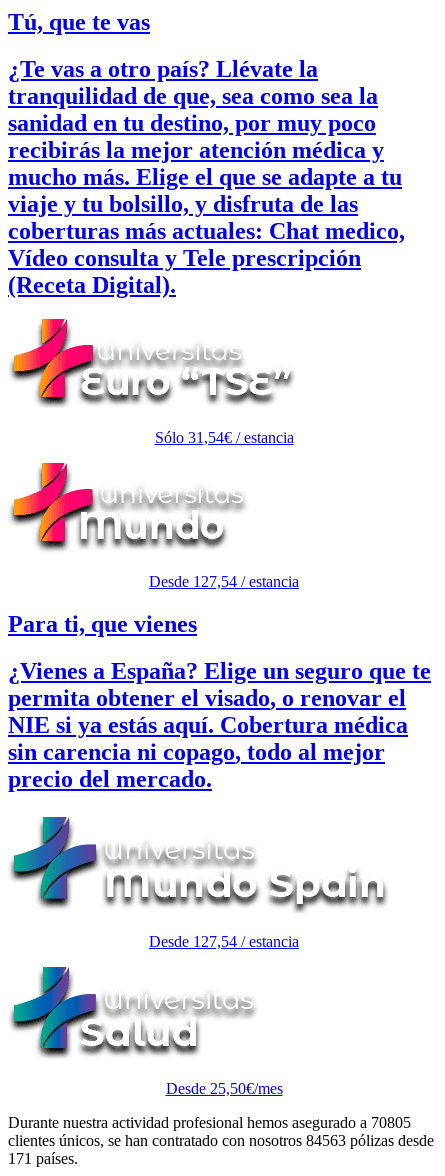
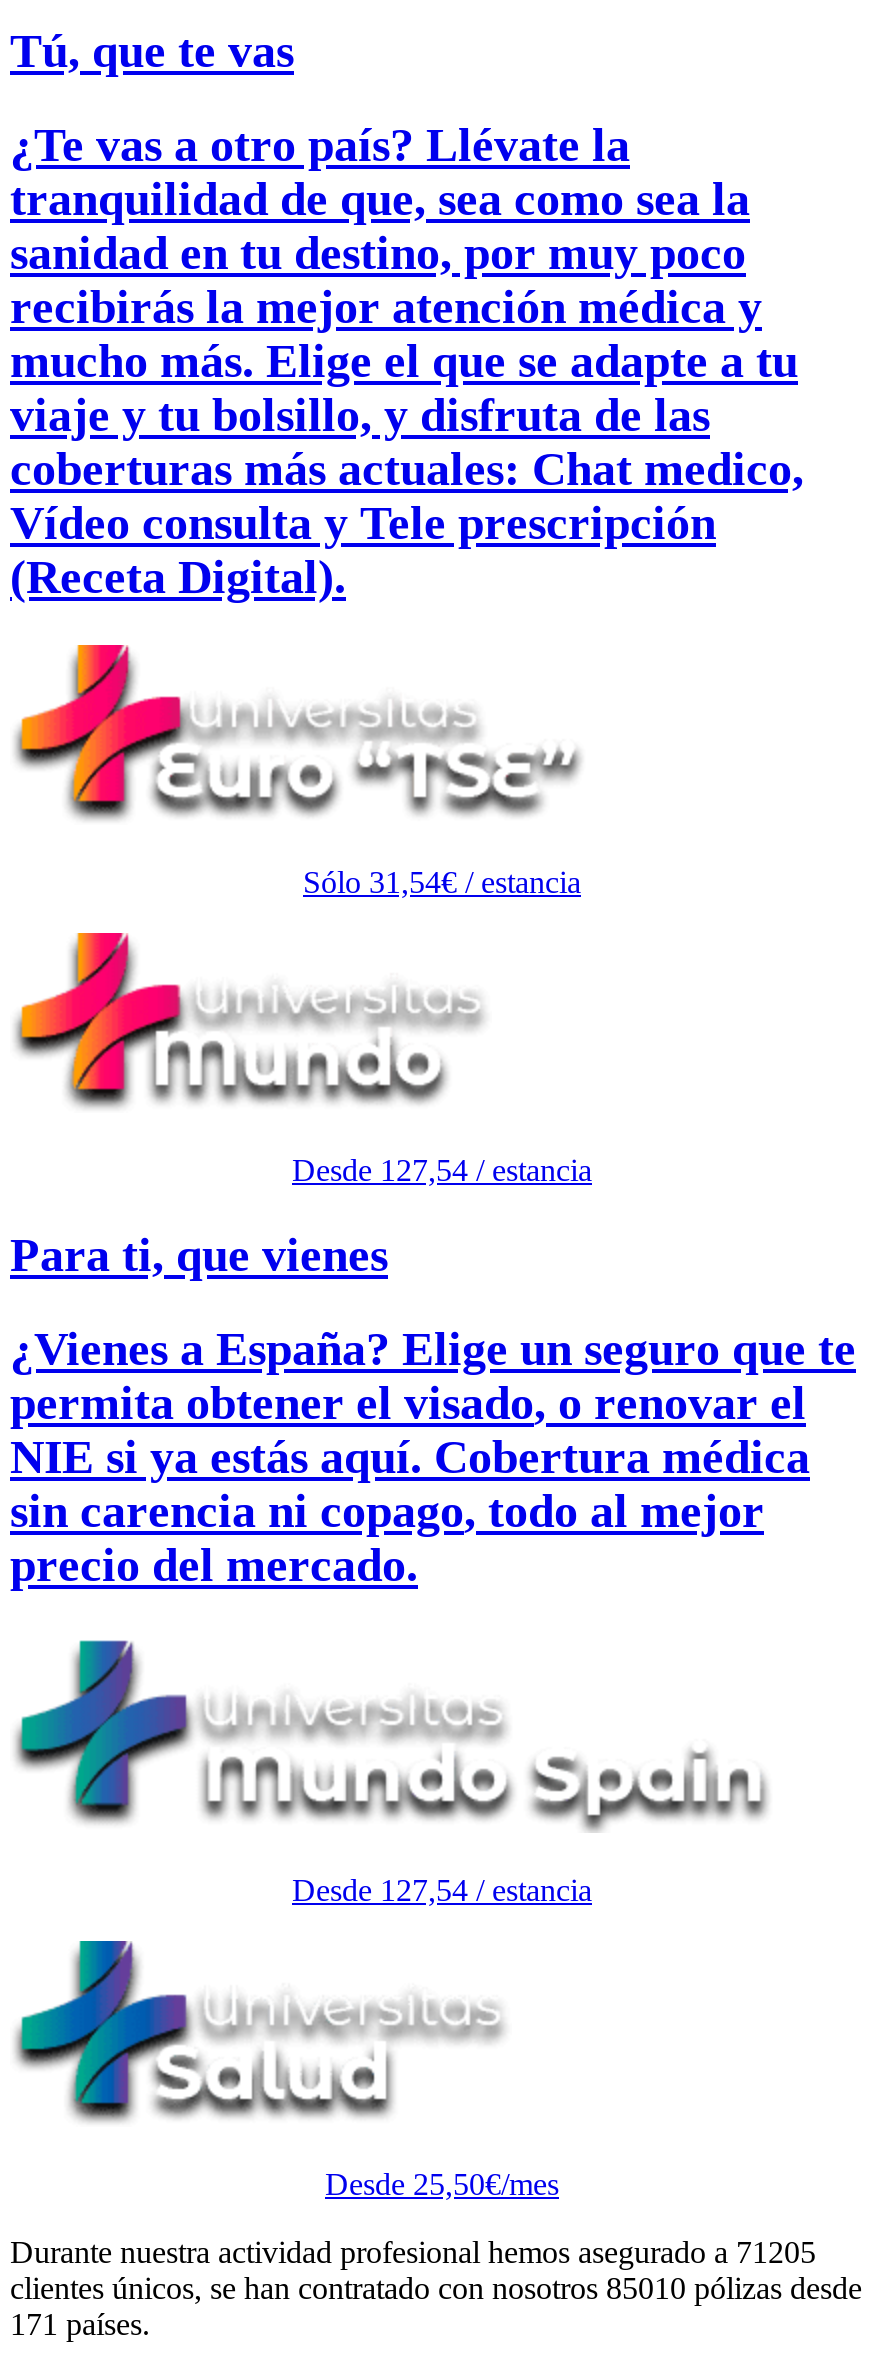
[8,1114,411,1131] Durante nuestra actividad profesional hemos asegurado a 70805 -> [10,2234,816,2268] Durante nuestra actividad profesional hemos asegurado a 71205
[8,1132,434,1149] clientes únicos, se han contratado con nosotros 84563 pólizas desde -> [10,2270,862,2304] clientes únicos, se han contratado con nosotros 85010 pólizas desde

